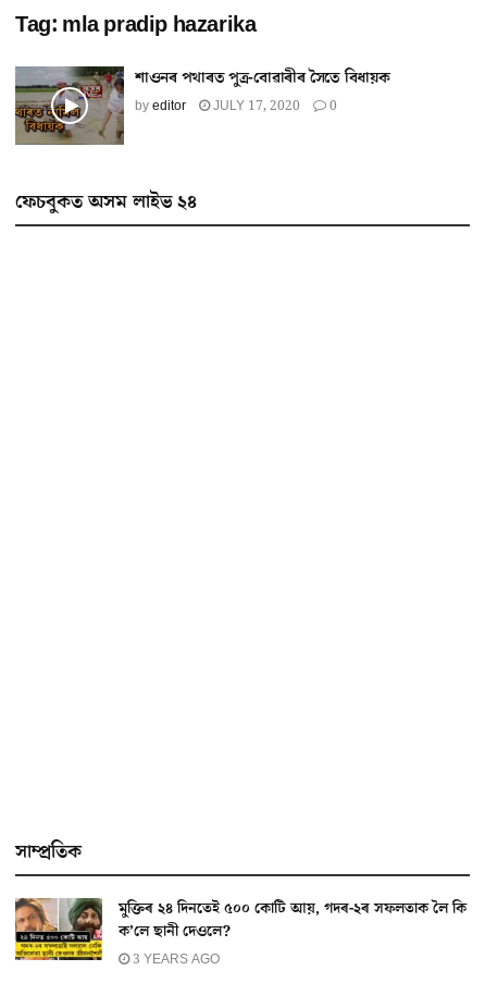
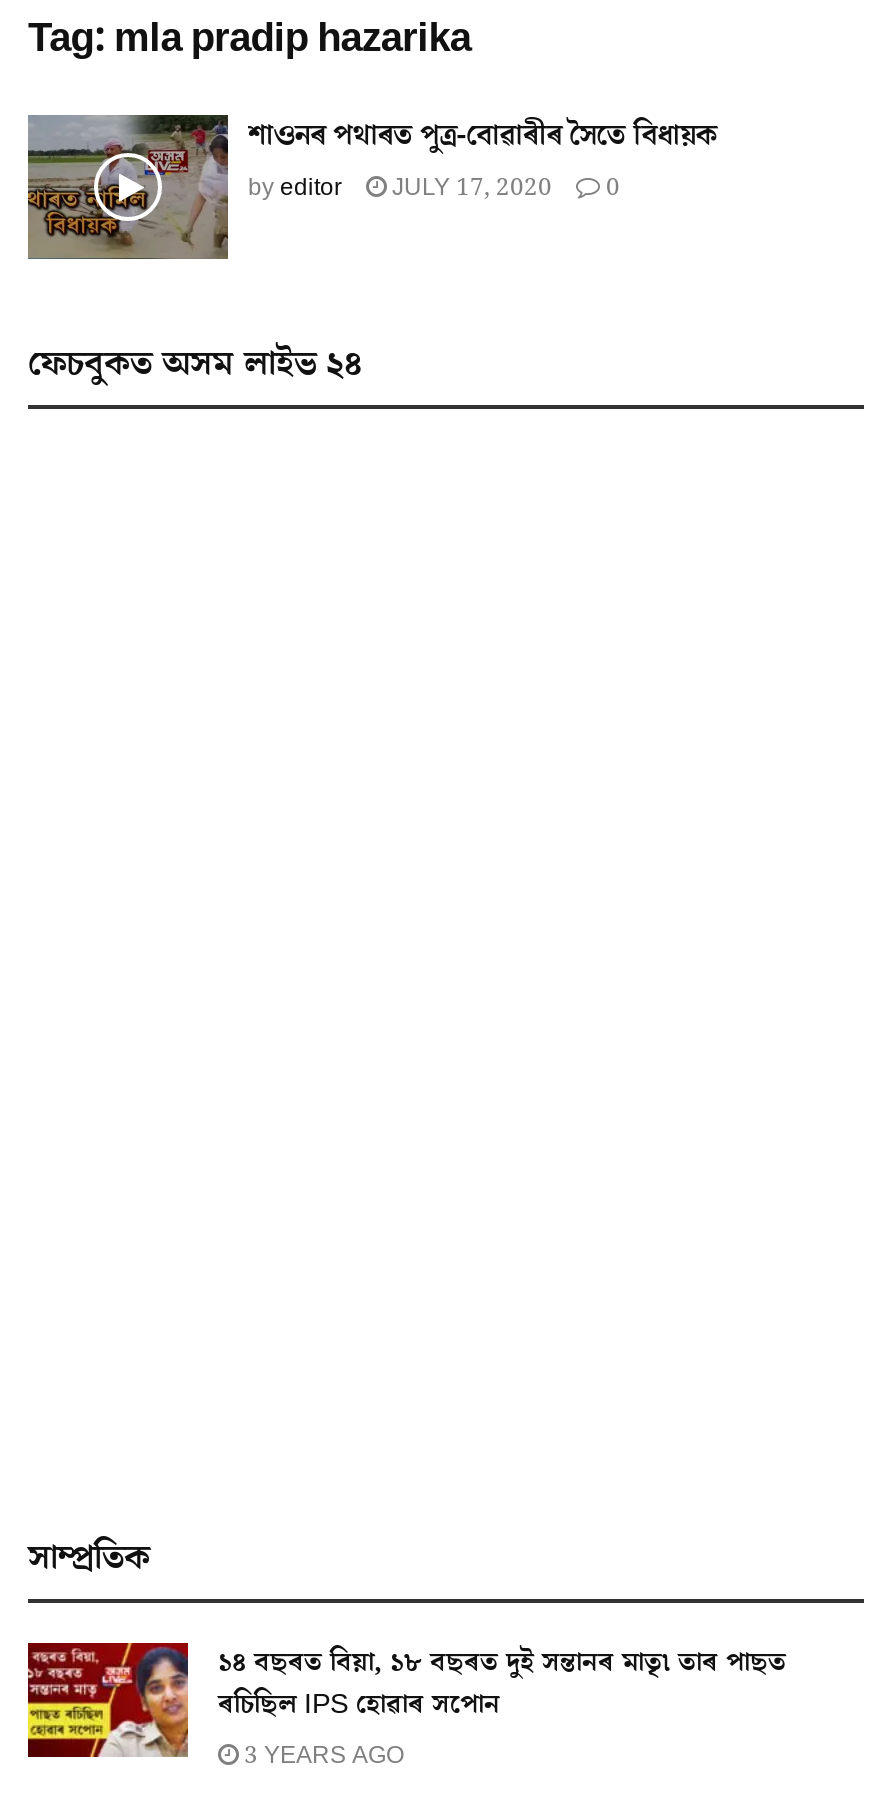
[14,897,467,961] [image] | মুক্তিৰ ২৪ দিনতেই ৫০০ কোটি আয়, গদৰ-২ৰ সফলতাক লৈ কি | ক’লে ছানী দেওলে? -> [26,1641,786,1759] [image] | ১৪ বছৰত বিয়া, ১৮ বছৰত দুই সন্তানৰ মাতৃ৷ তাৰ পাছত | ৰচিছিল IPS হোৱাৰ সপোন

